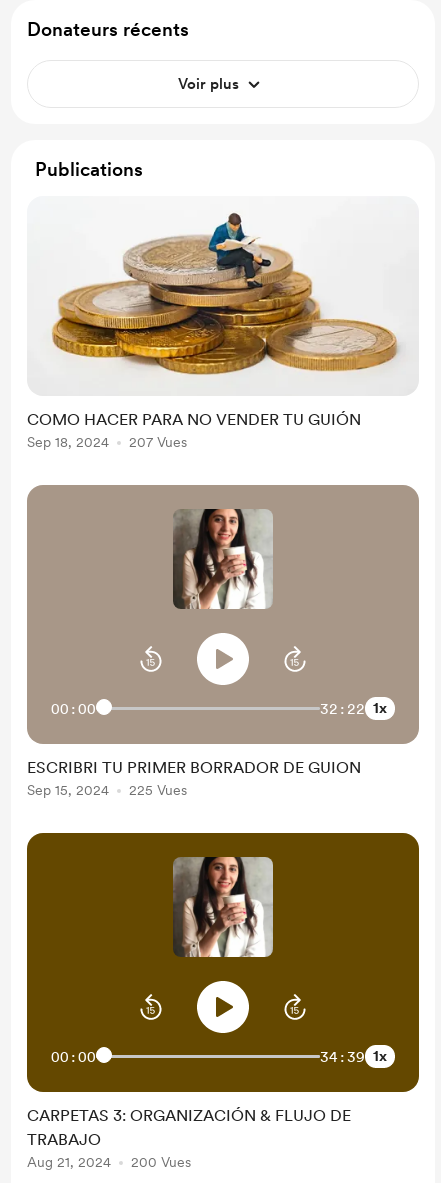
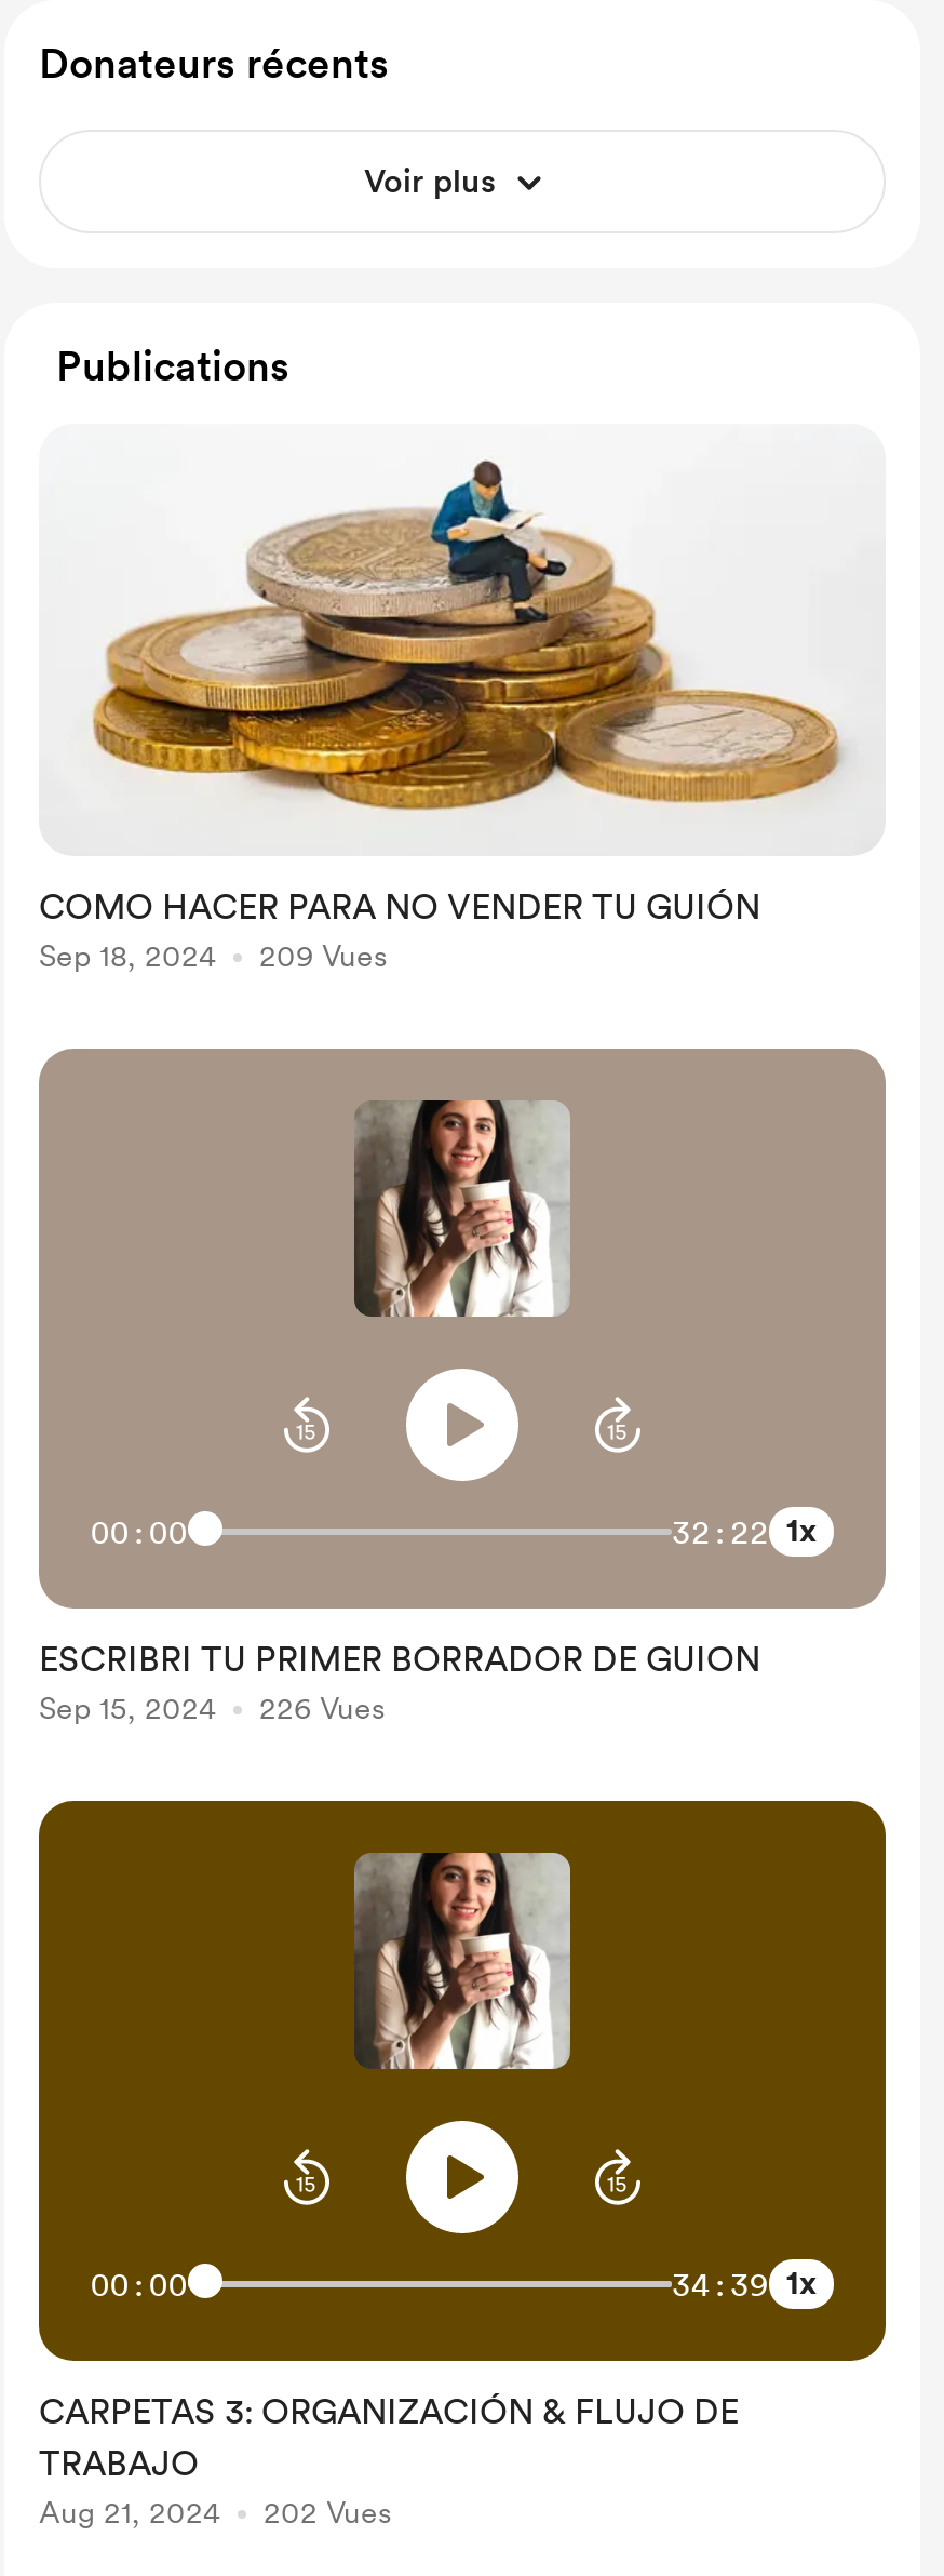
[27,434,187,450] Sep 18, 2024 207 Vues -> [39,938,387,973] Sep 18, 2024 209 Vues
[27,782,187,798] Sep 15, 2024 225 Vues -> [39,1691,385,1725] Sep 15, 2024 226 Vues
[27,1154,191,1170] Aug 21, 2024 200 Vues -> [39,2495,391,2530] Aug 21, 2024 202 Vues

